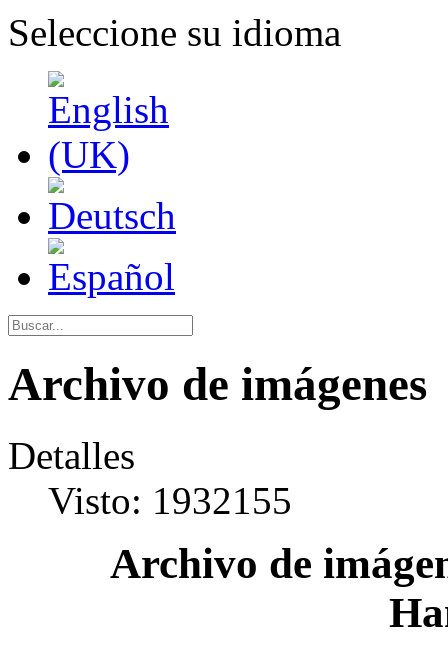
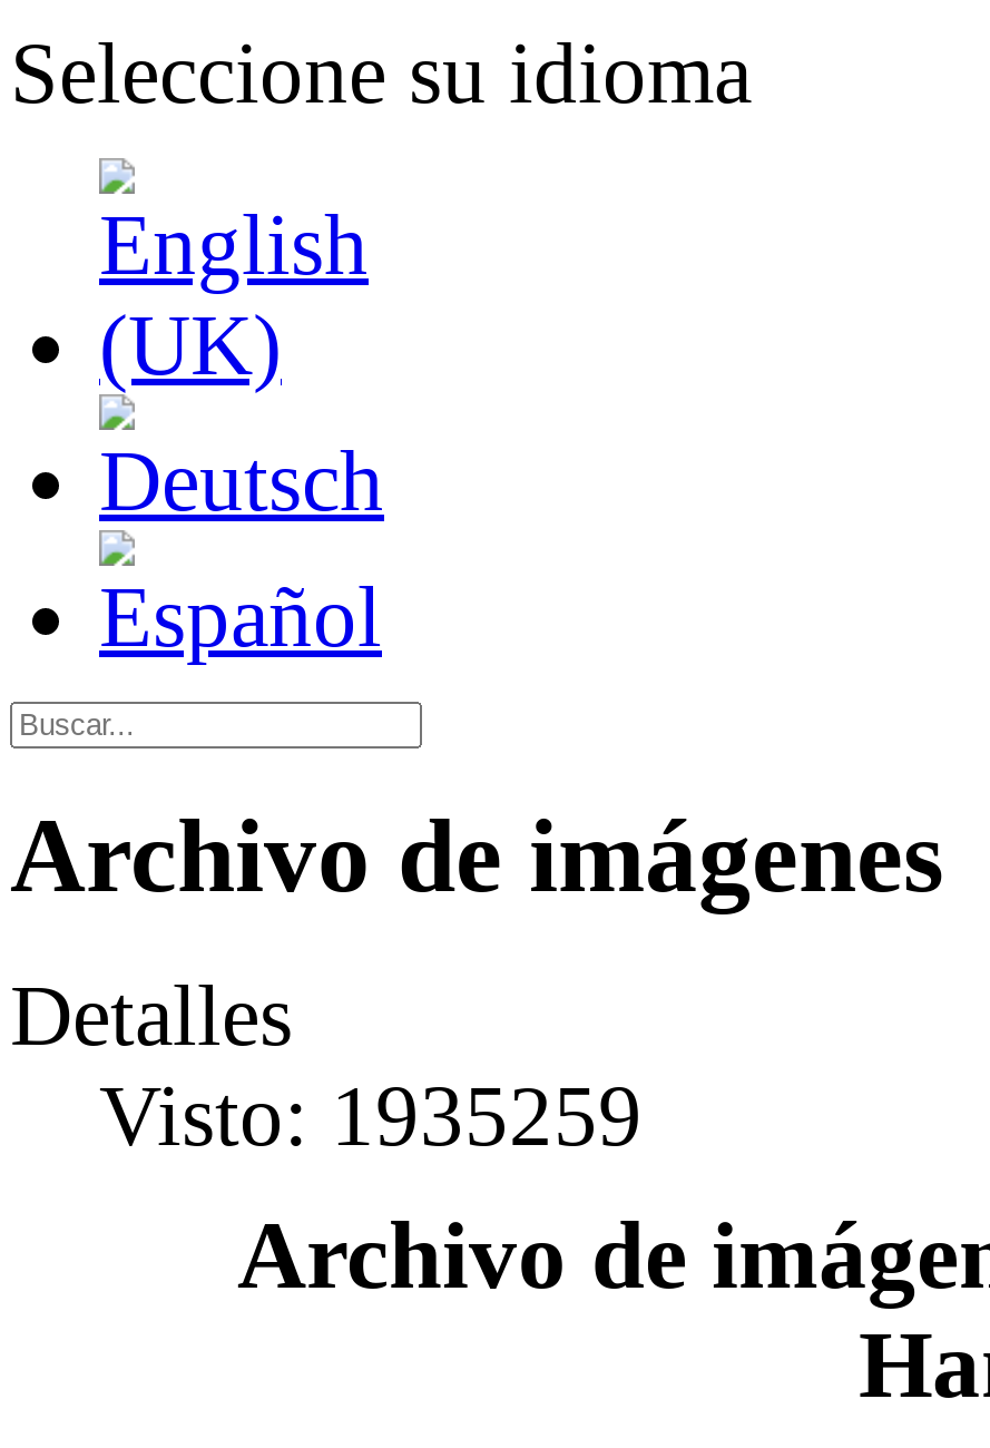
[48,479,292,522] Visto: 1932155 -> [99,1067,643,1163] Visto: 1935259

